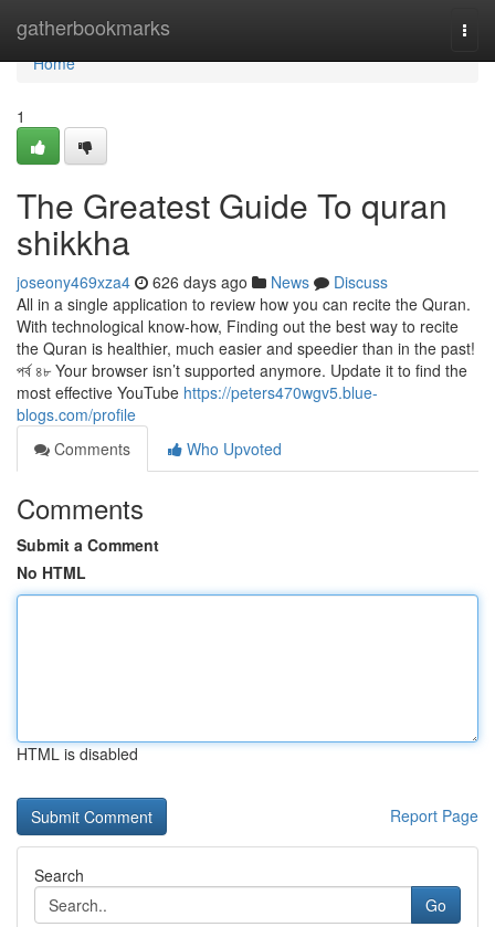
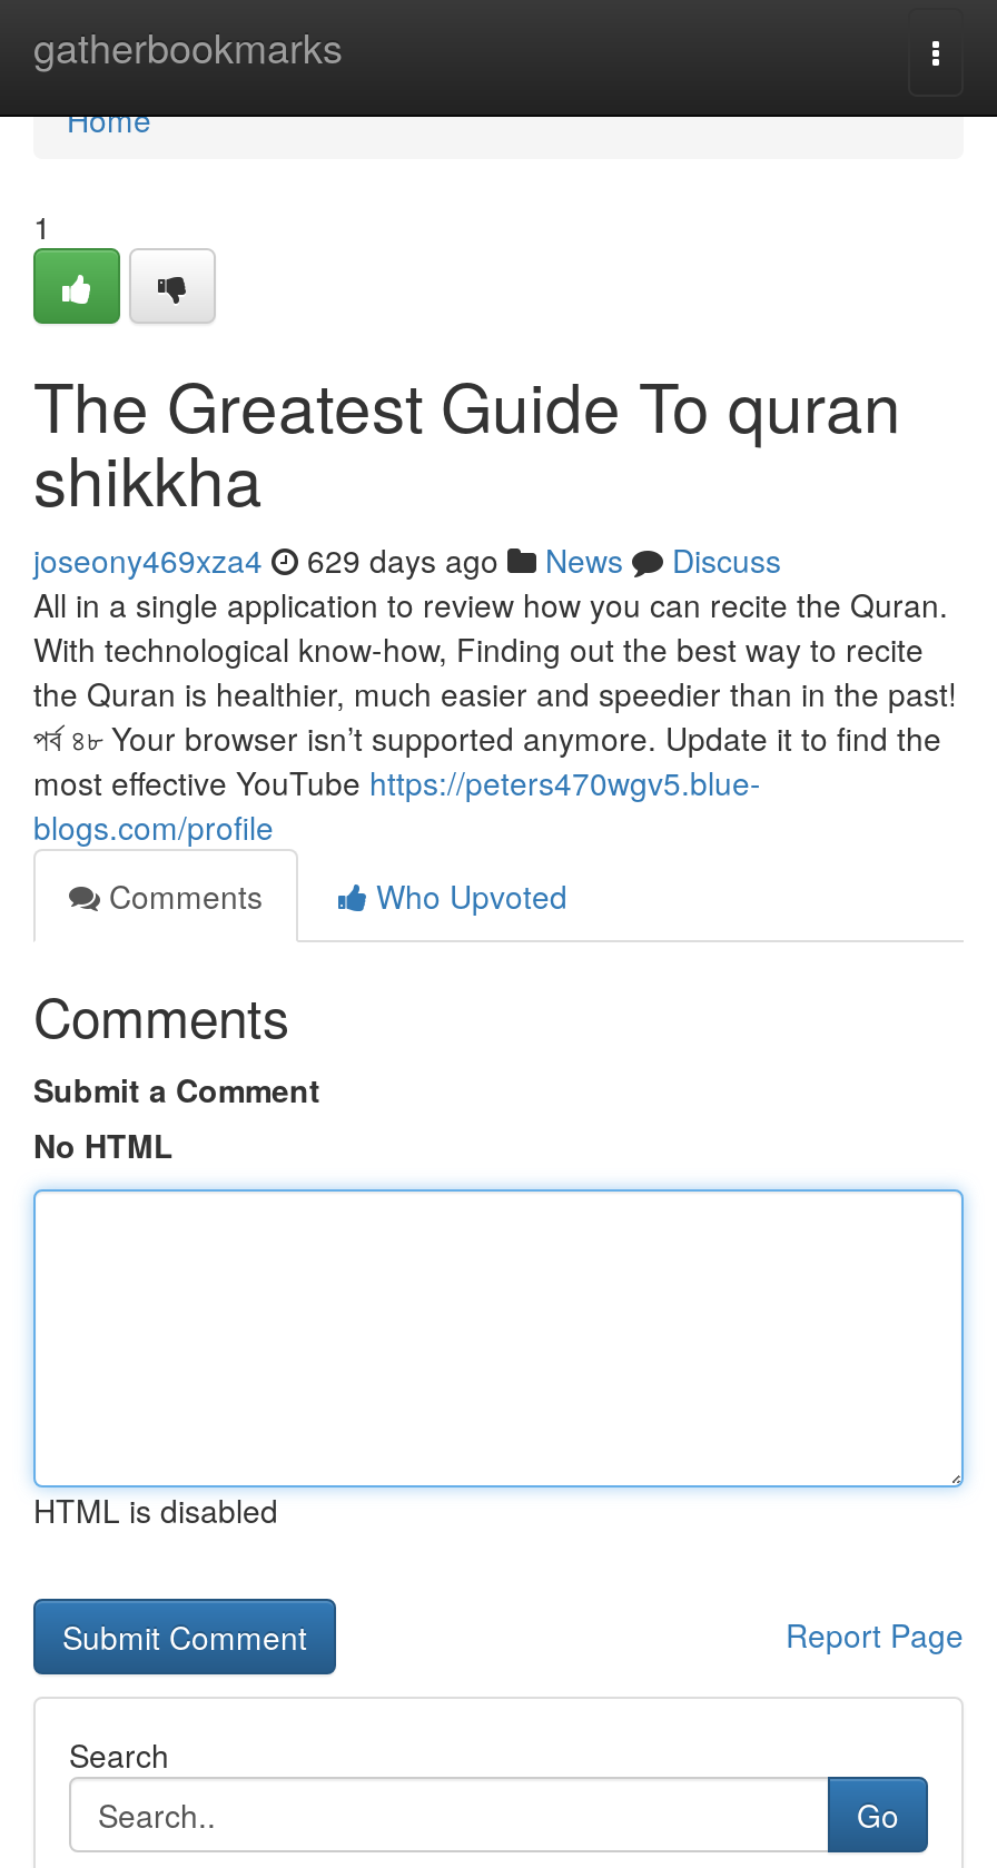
[17,271,388,293] joseony469xza4 626 days ago News Discuss -> [33,537,781,582] joseony469xza4 629 days ago News Discuss

